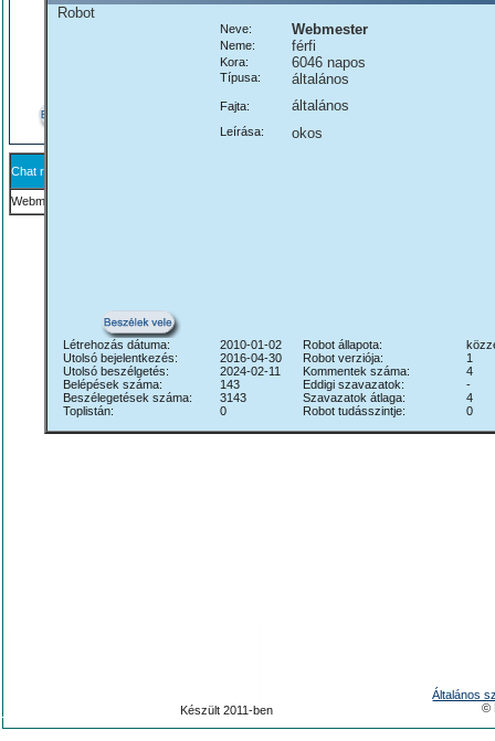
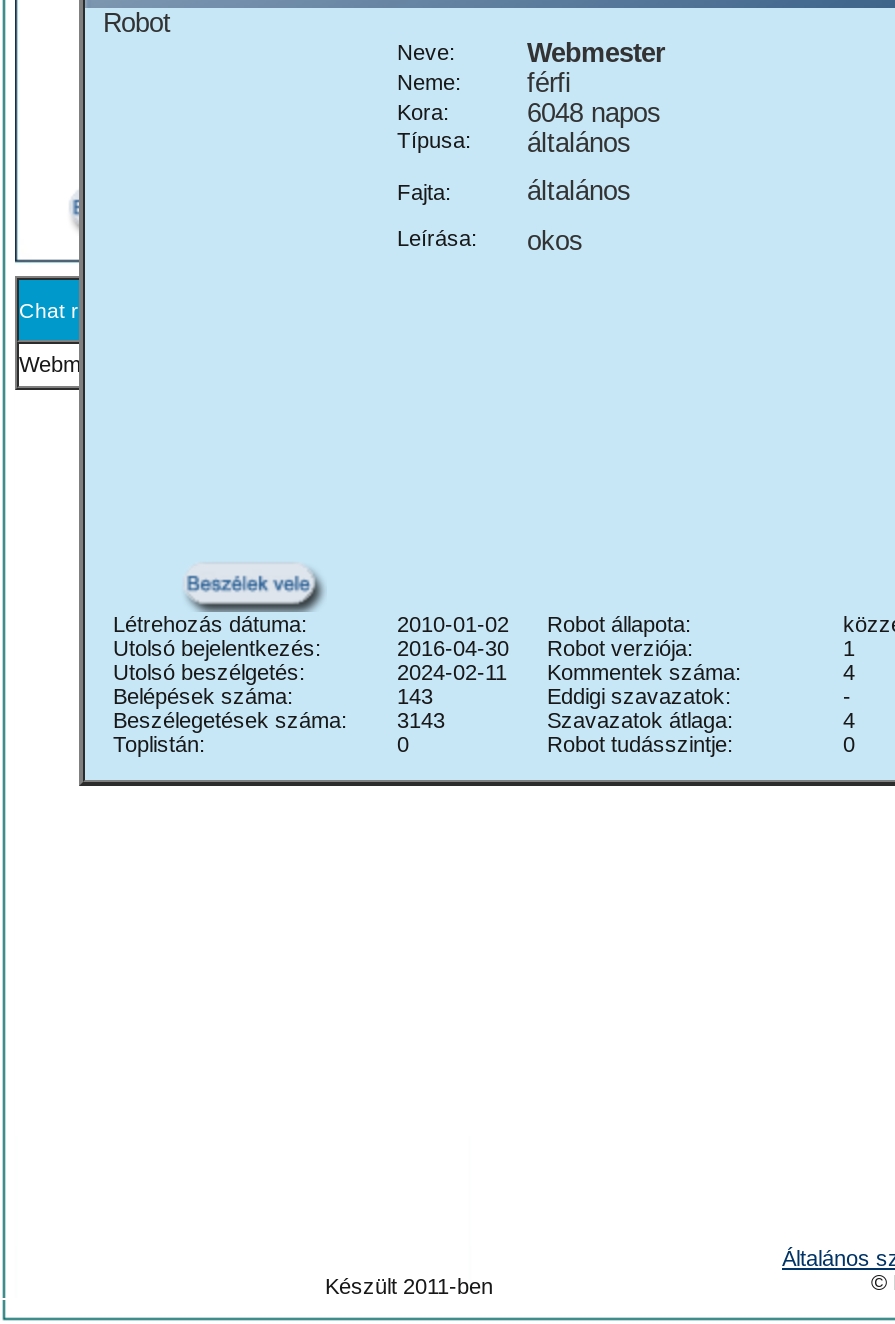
[292,54,366,71] 6046 napos -> [527,98,661,128] 6048 napos

